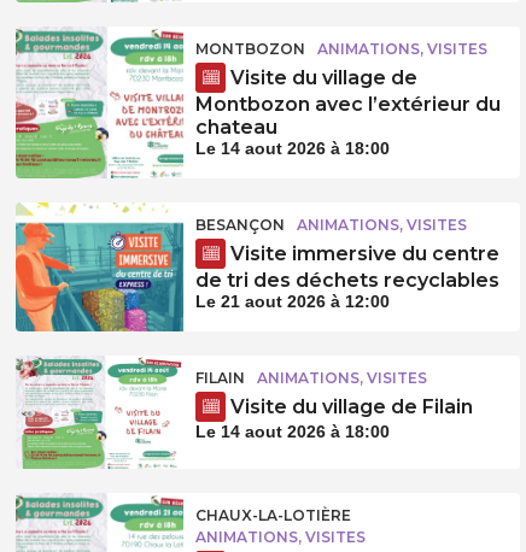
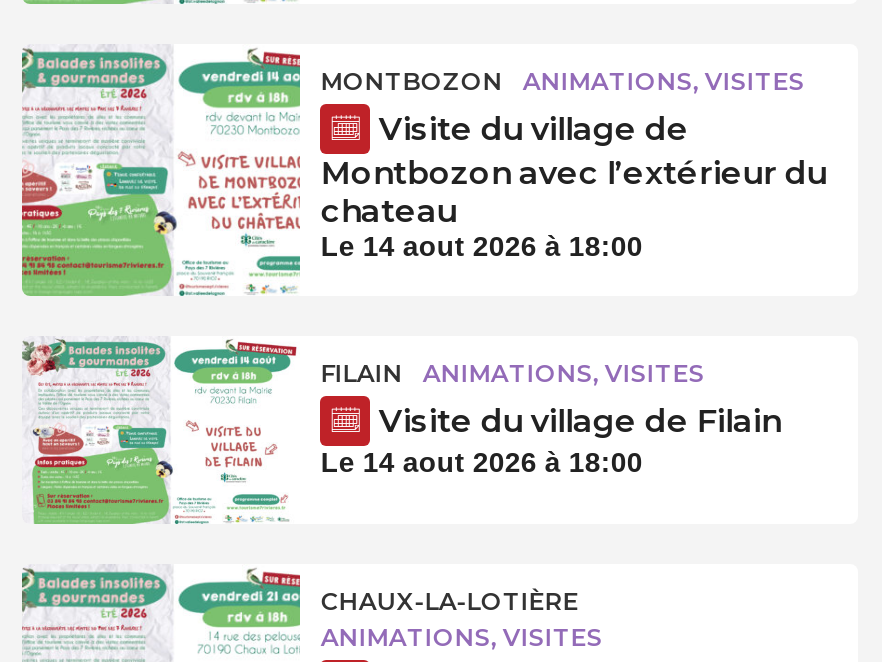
[14,201,500,333] [image] | BESANÇON | ANIMATIONS, VISITES | Visite immersive du centre | de tri des déchets recyclables | Le 21 aout 2026 à 12:00 -> none

